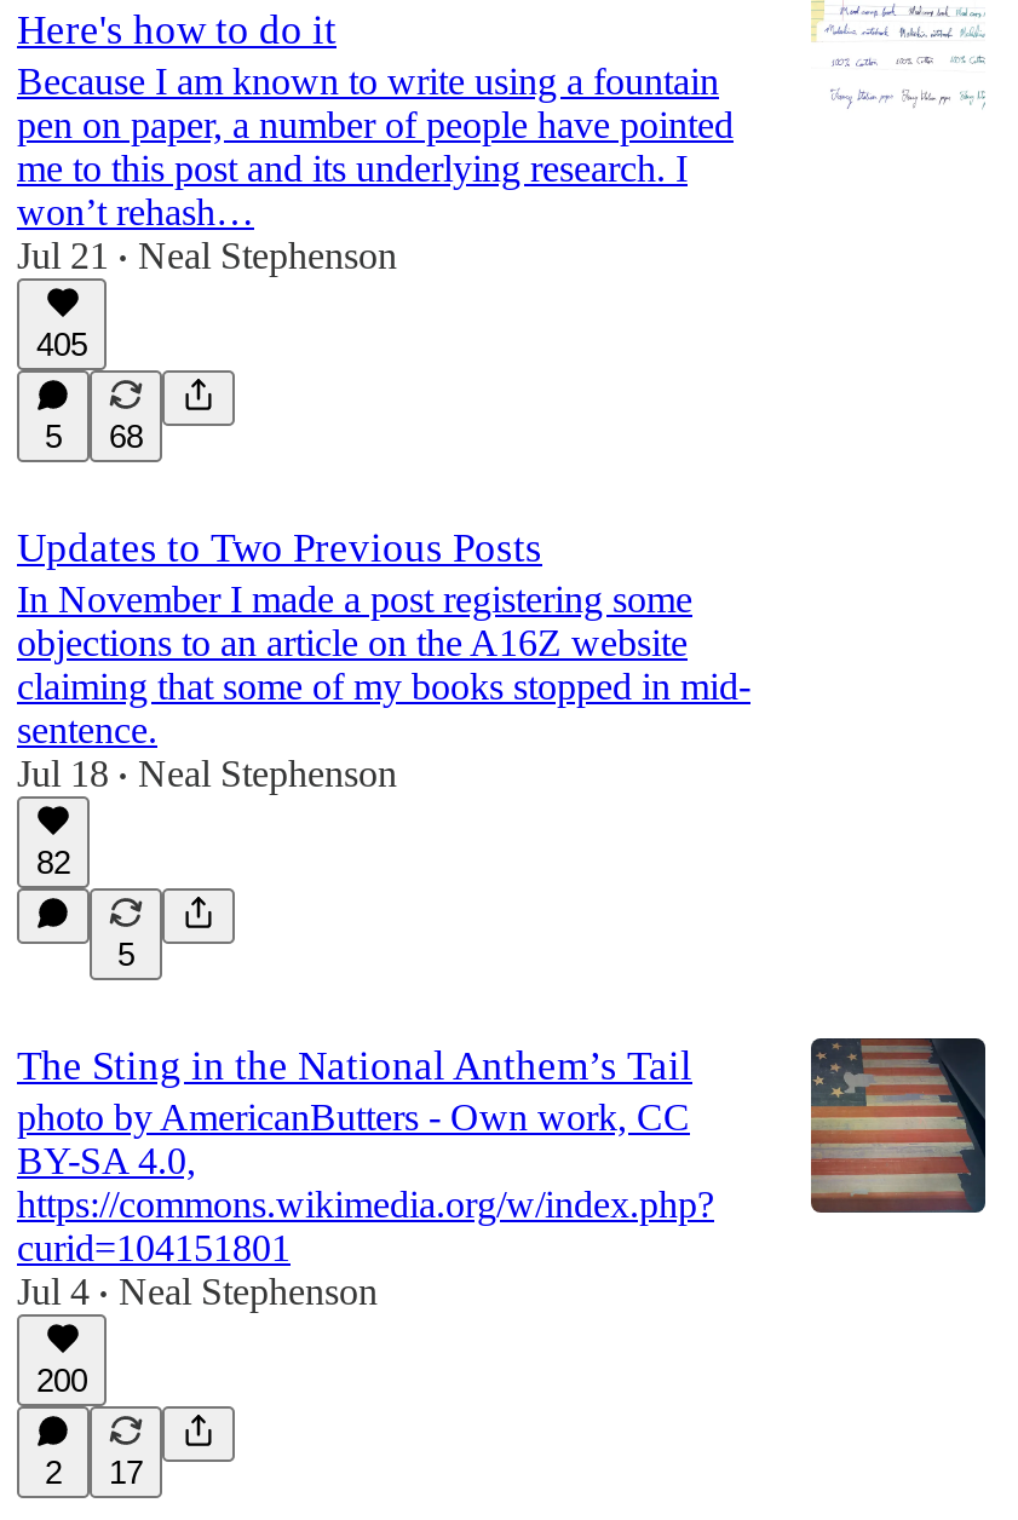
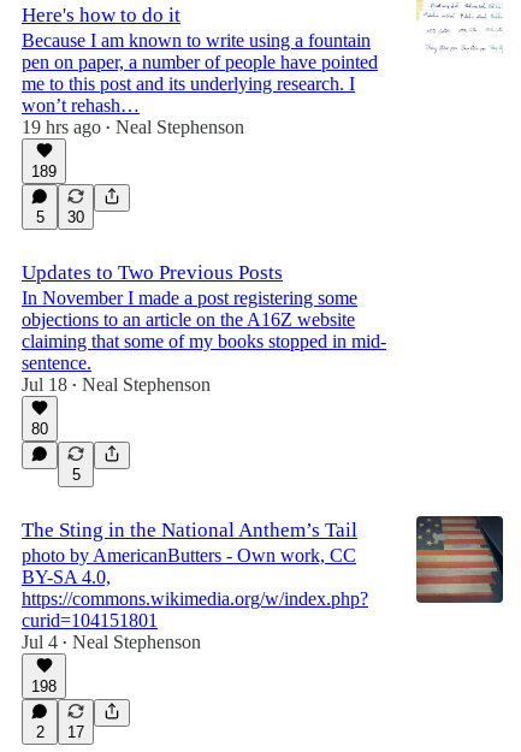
[17,235,397,276] Jul 21 • Neal Stephenson -> [22,117,244,137] 19 hrs ago • Neal Stephenson
[36,327,87,363] 405 -> [31,162,57,180] 189
[45,419,143,455] 5 68 -> [35,208,84,226] 5 30
[36,845,70,881] 82 -> [31,420,48,438] 80
[36,1363,87,1399] 200 -> [31,677,57,695] 198

